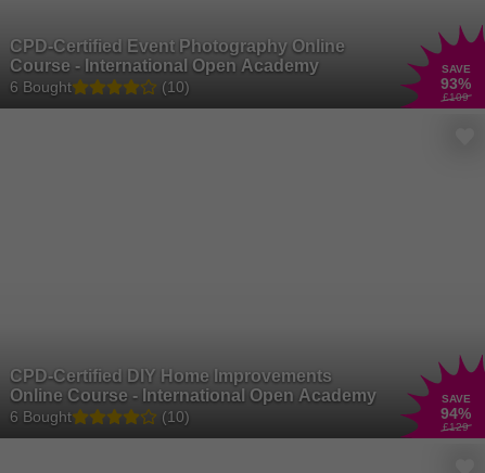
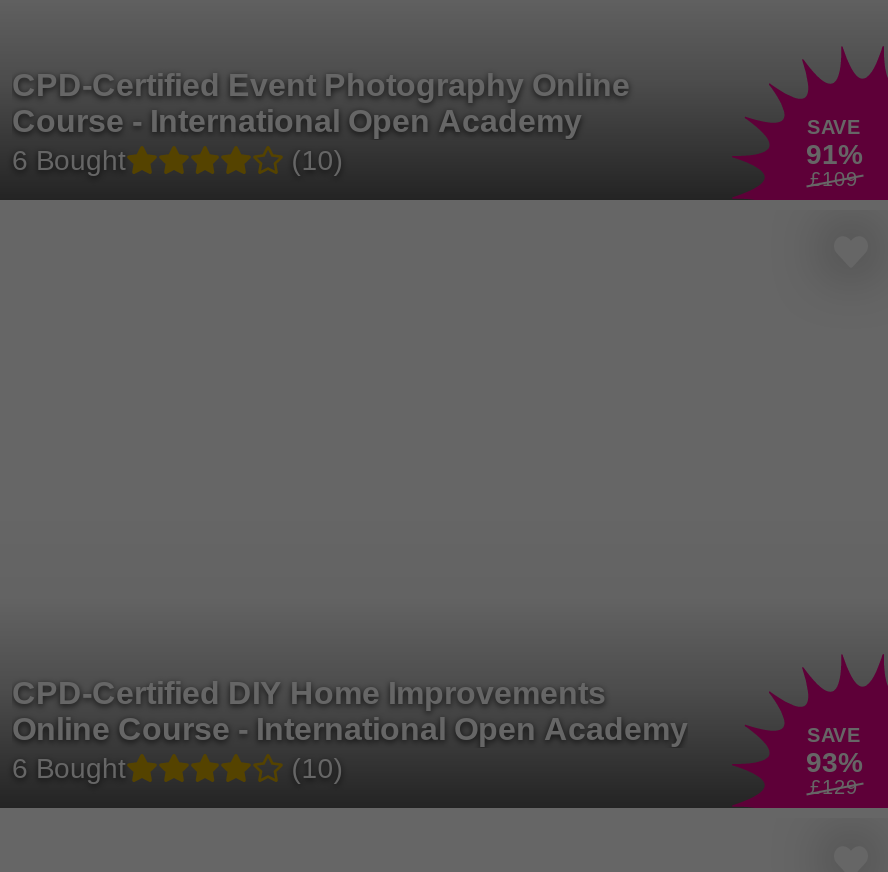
[441,75,471,92] 93% -> [806,137,862,169] 91%
[441,405,471,422] 94% -> [806,747,862,779] 93%

